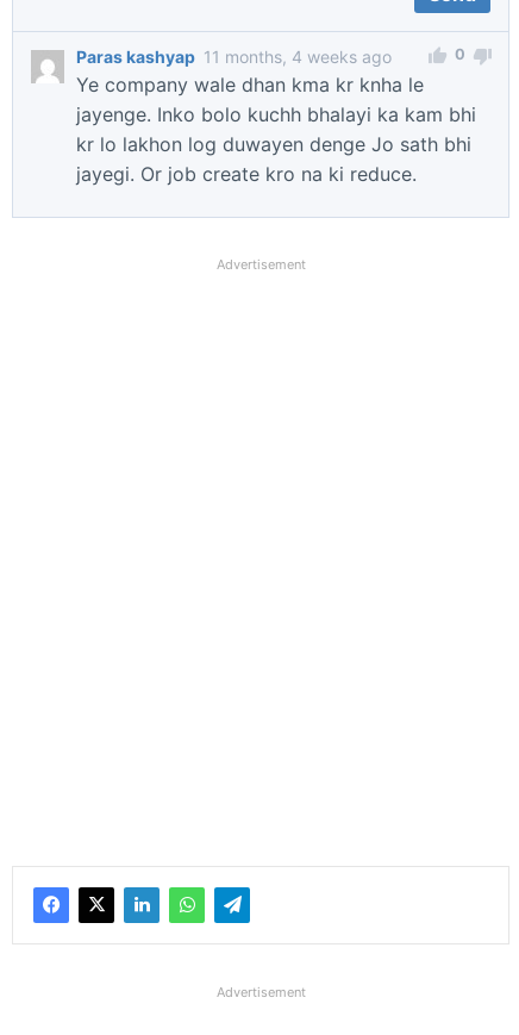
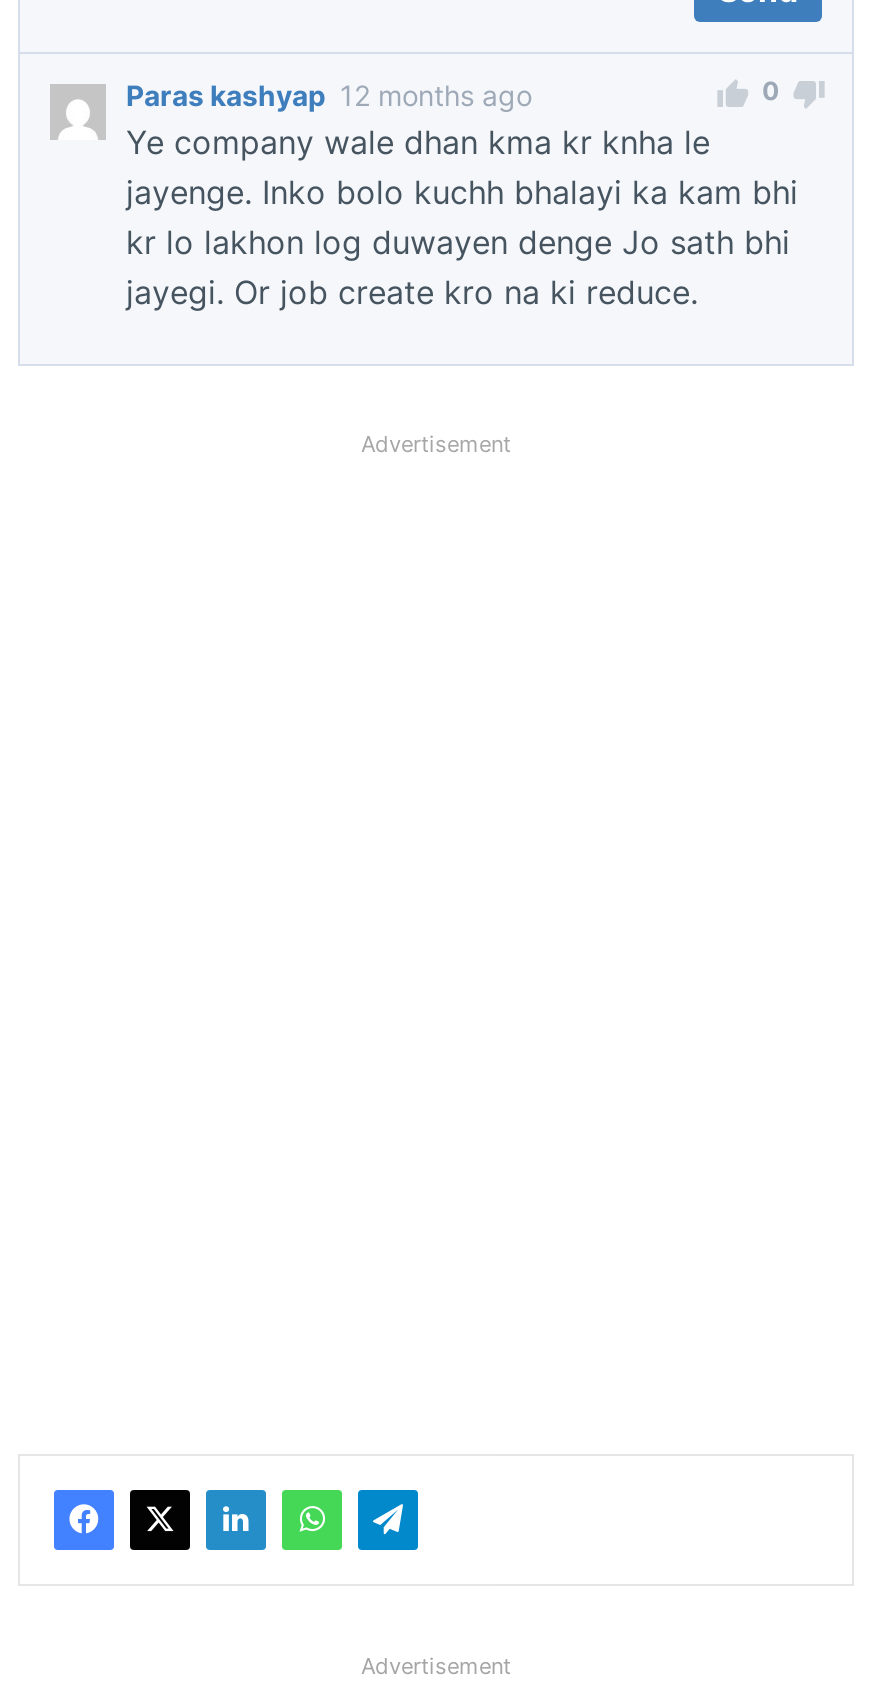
[76,47,392,67] Paras kashyap 11 months, 4 weeks ago -> [126,78,532,112] Paras kashyap 12 months ago

